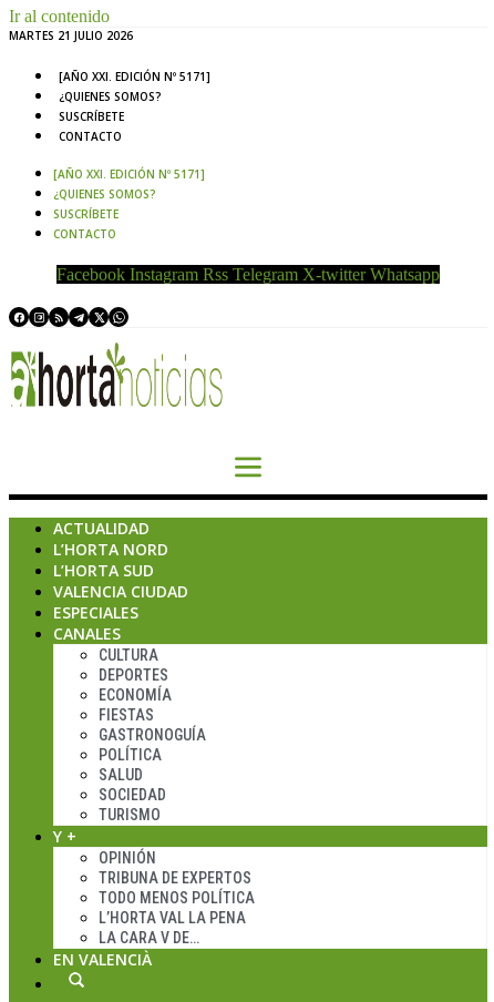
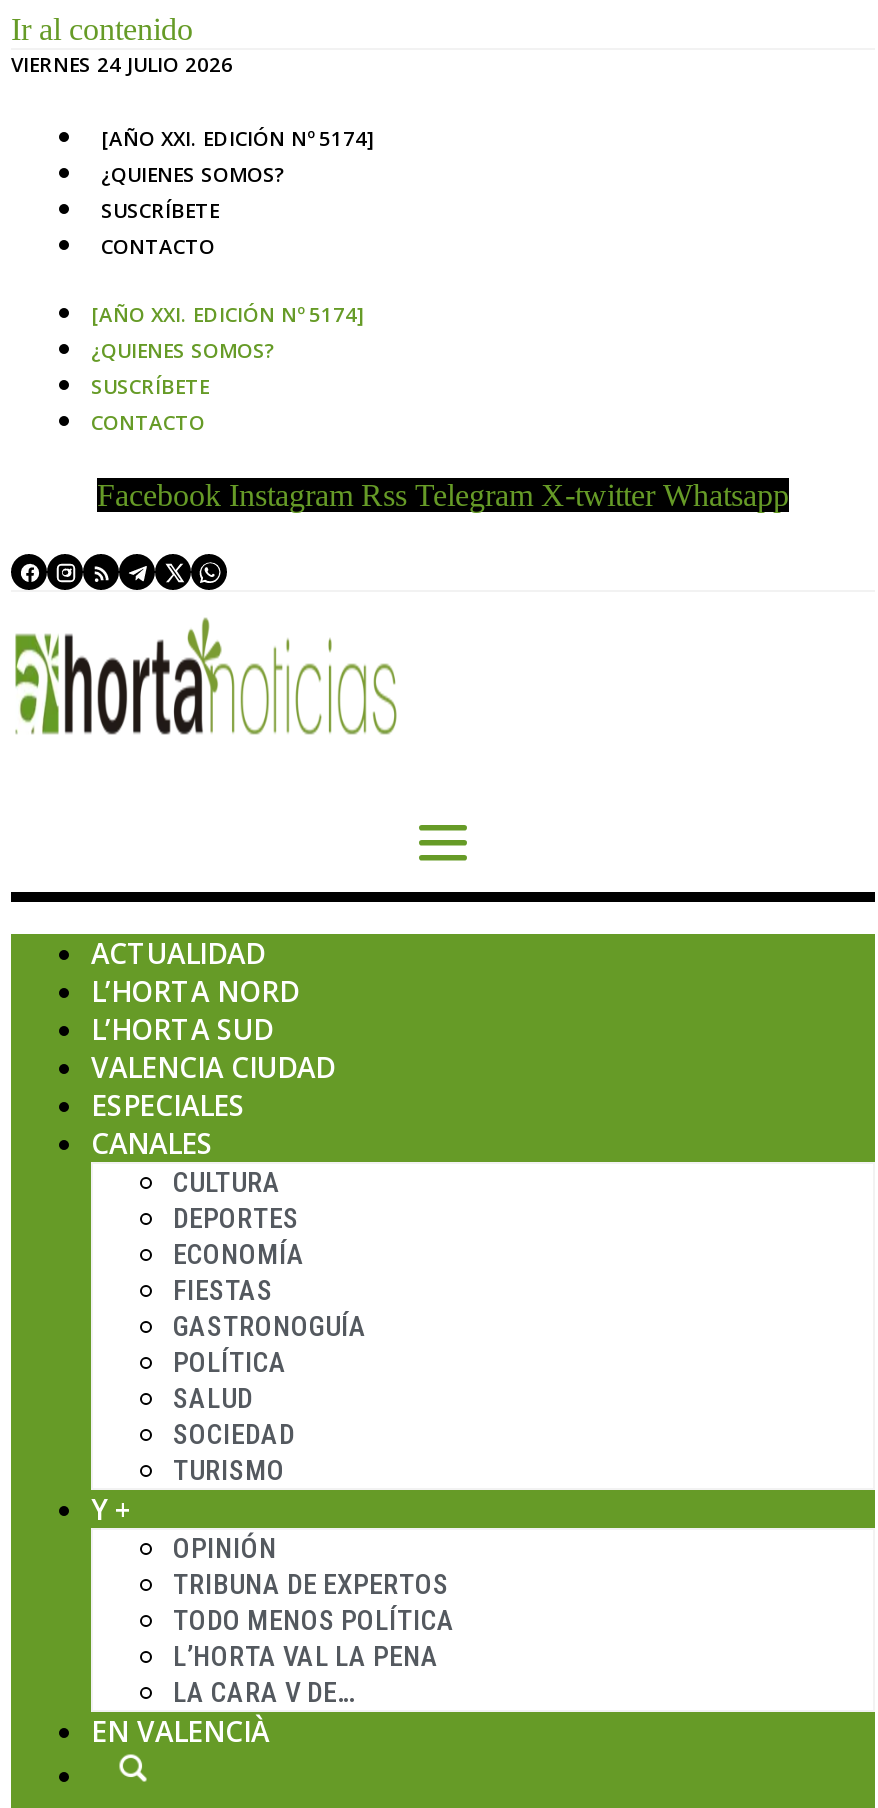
[9,28,133,43] MARTES 21 JULIO 2026 -> [11,50,233,78] VIERNES 24 JULIO 2026
[59,69,210,84] [AÑO XXI. EDICIÓN Nº 5171] -> [101,124,375,152] [AÑO XXI. EDICIÓN Nº 5174]
[53,166,205,182] [AÑO XXI. EDICIÓN Nº 5171] -> [91,300,365,328] [AÑO XXI. EDICIÓN Nº 5174]

